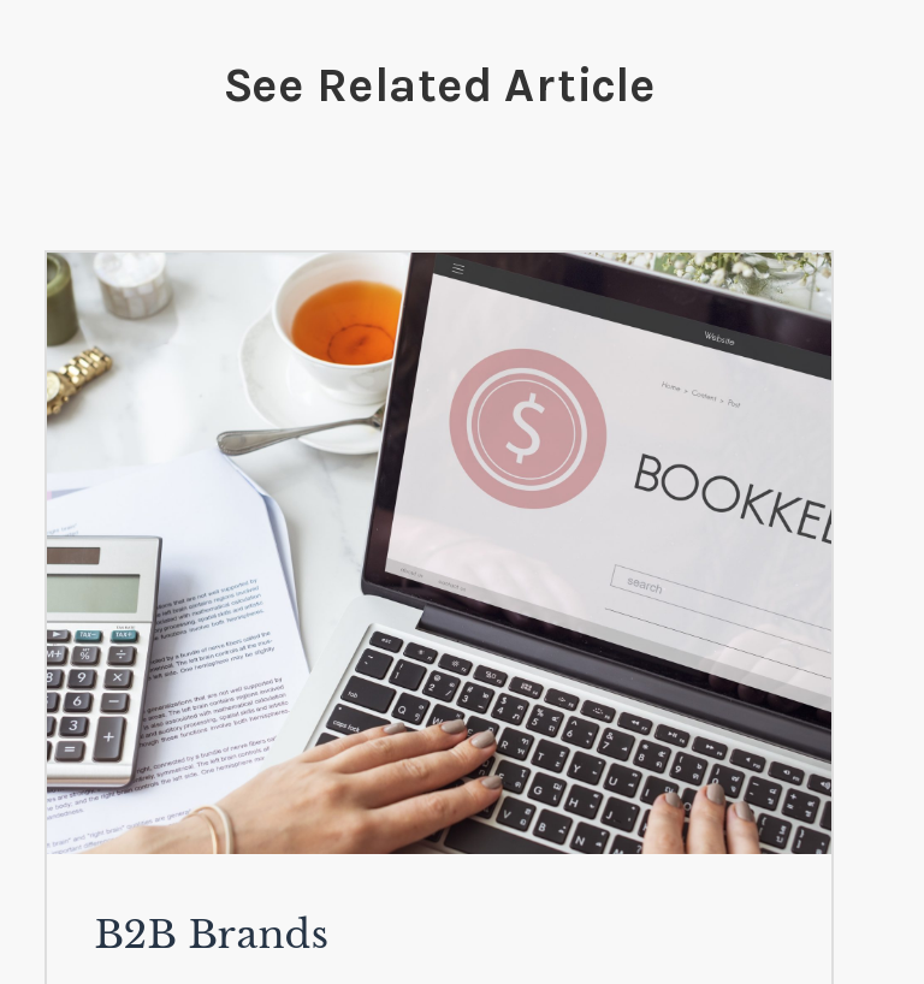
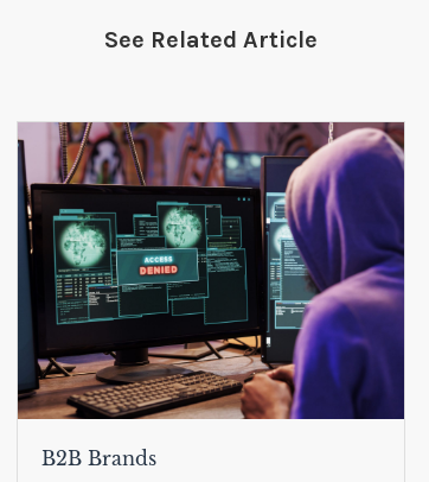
[45,250,834,856] [image] -> [17,121,405,420] [image]

